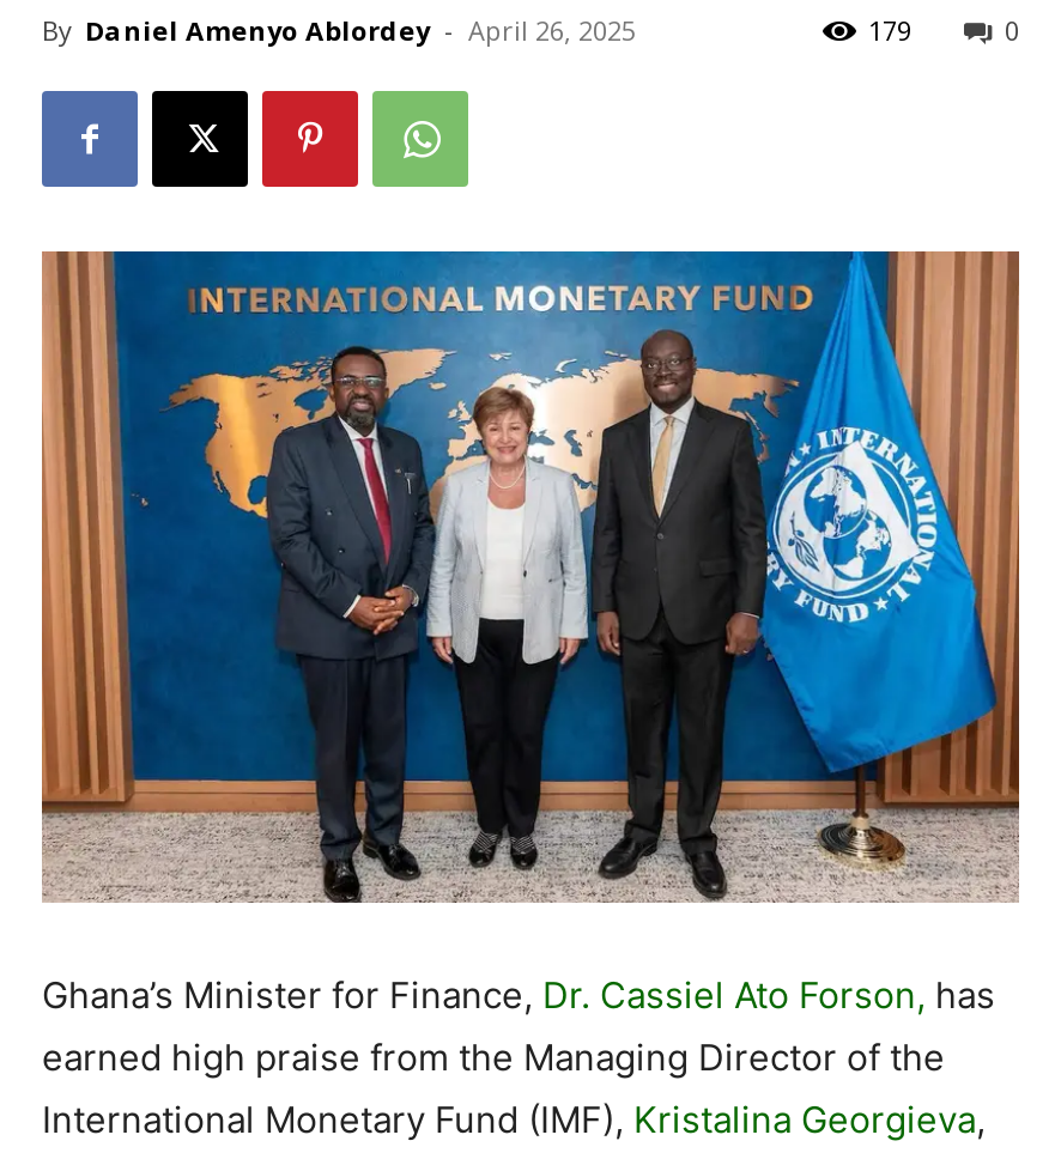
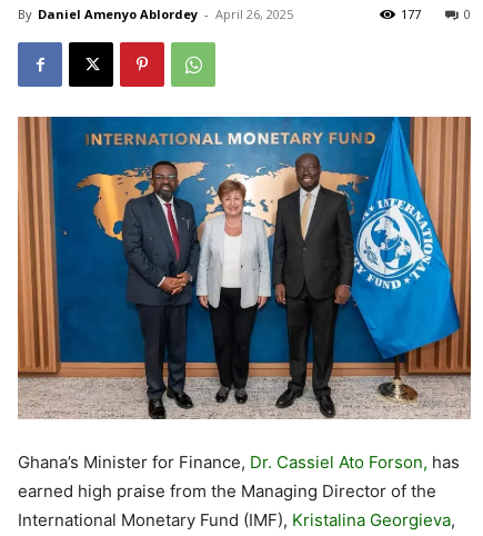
[868,12,911,48] 179 -> [401,6,421,22] 177

